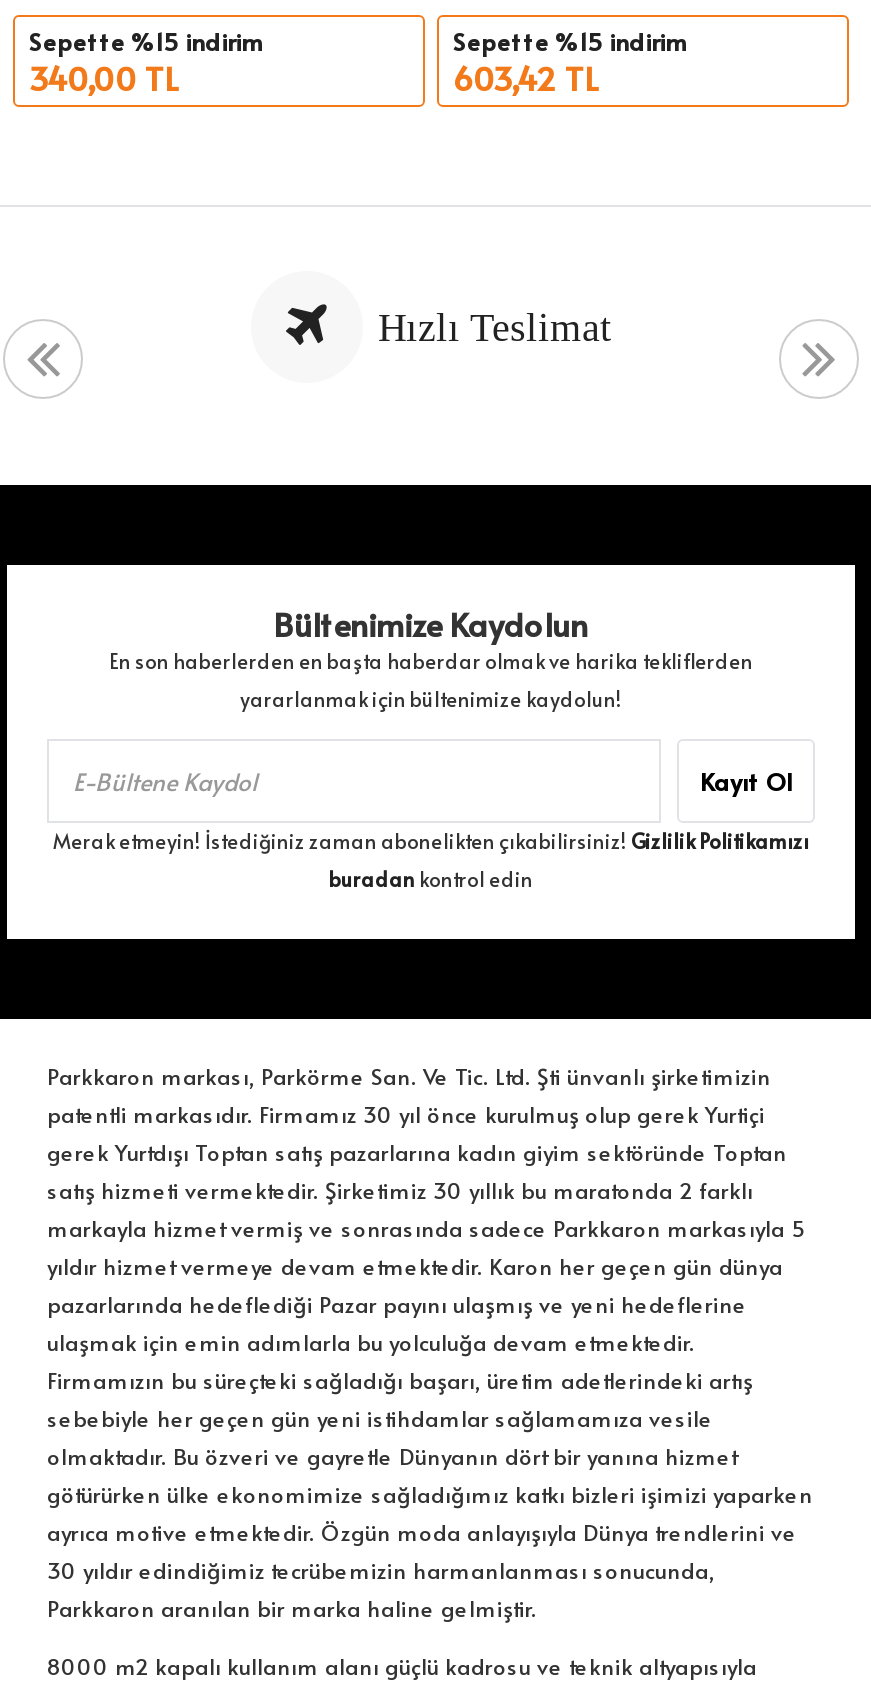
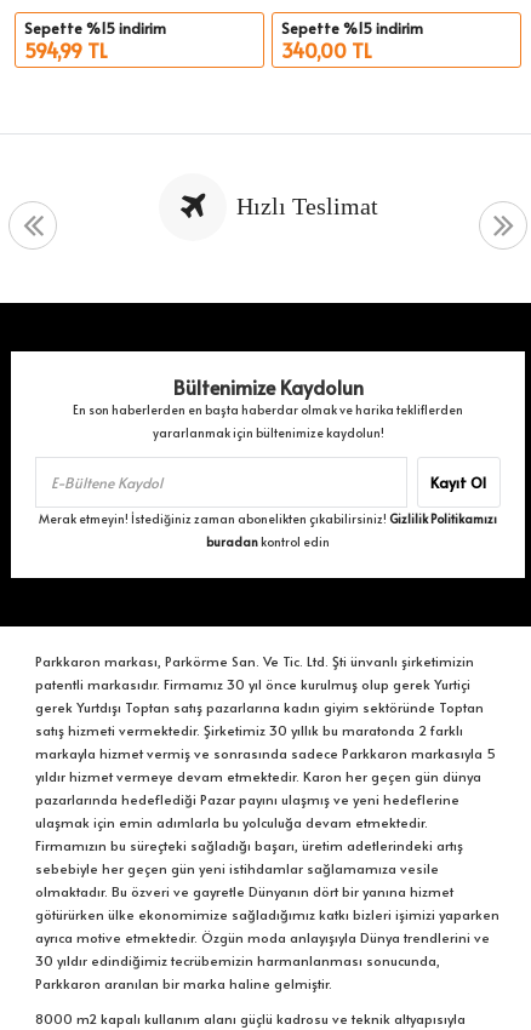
[29,56,179,100] 340,00 TL -> [24,37,108,63] 594,99 TL
[453,56,599,100] 603,42 TL -> [281,37,372,63] 340,00 TL

